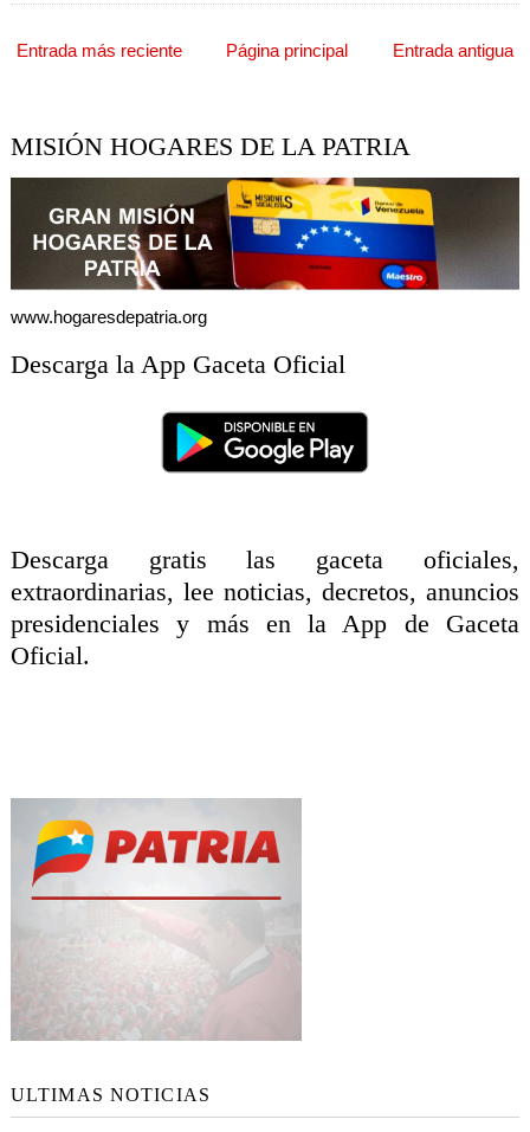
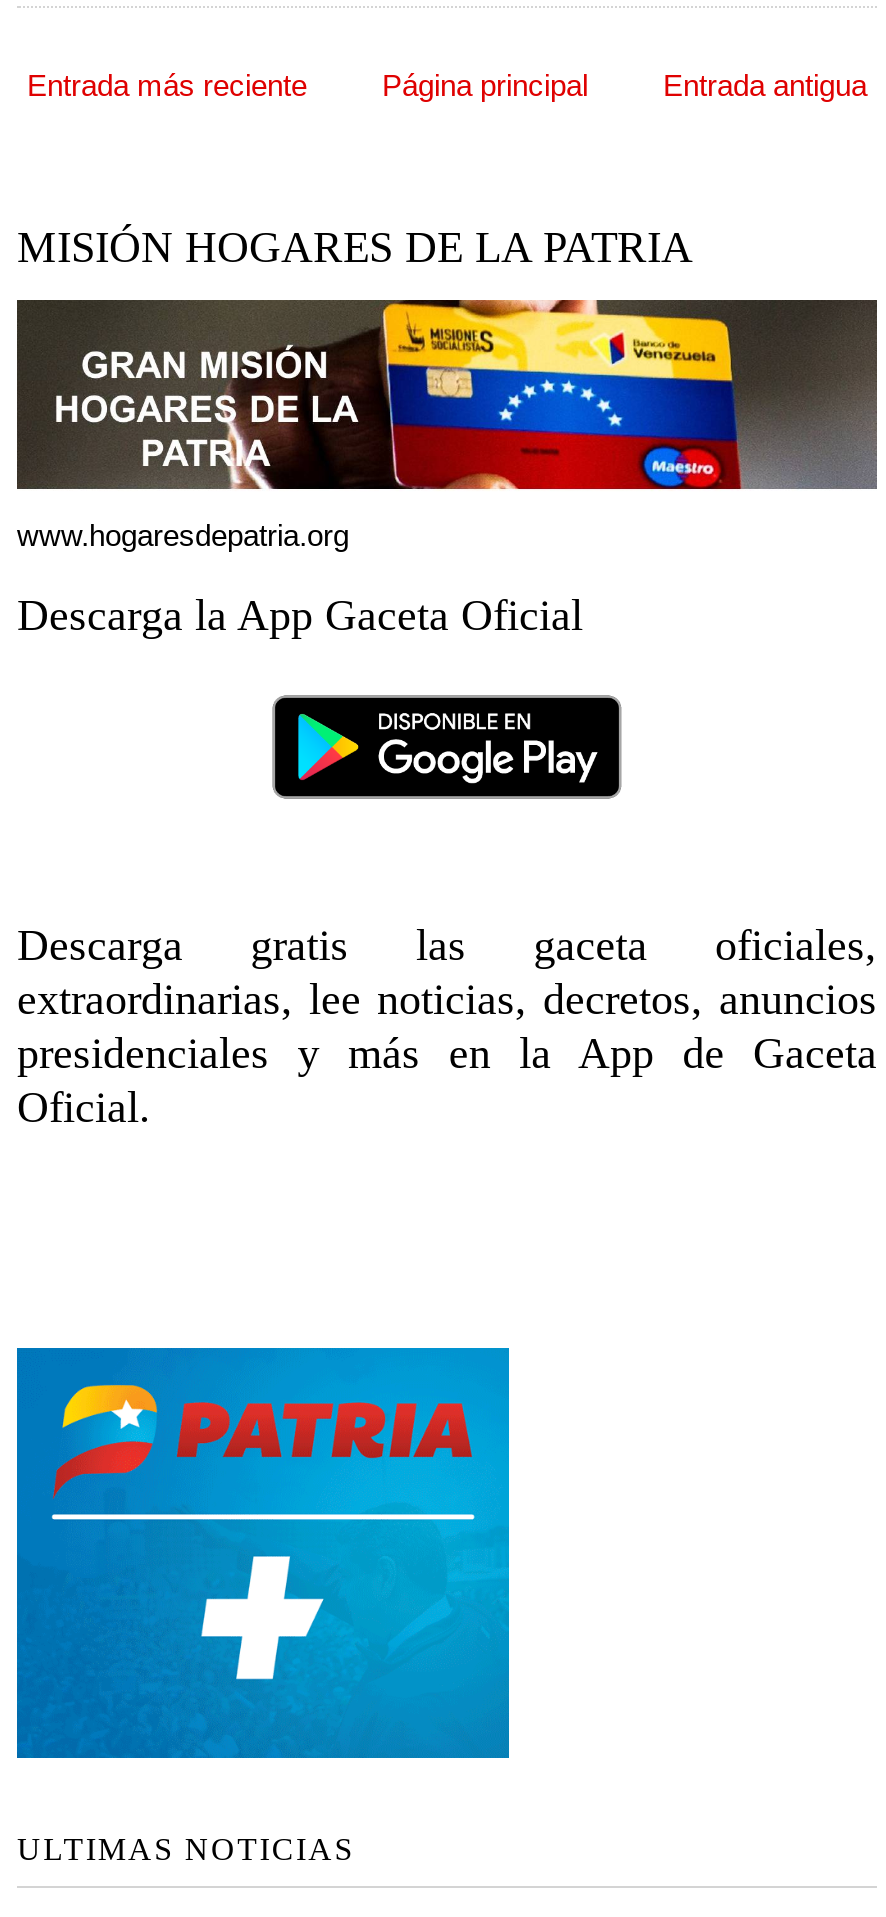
[11,798,302,1041] [image] -> [15,1346,511,1760] [image]

